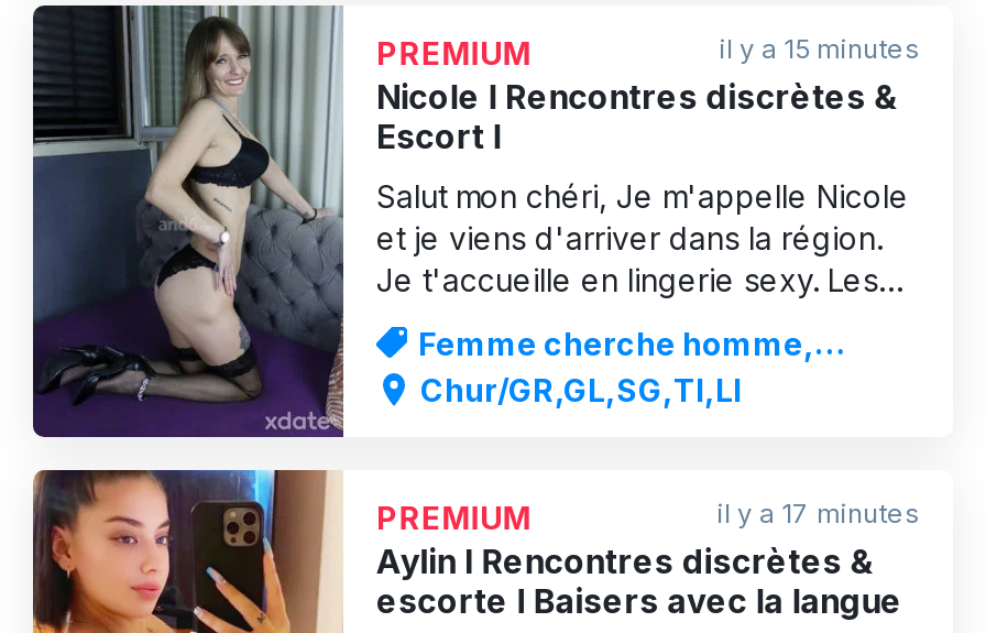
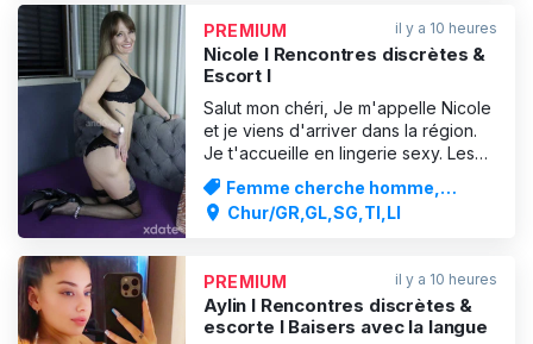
[720,31,920,65] il y a 15 minutes -> [395,19,497,37] il y a 10 heures
[717,496,920,529] il y a 17 minutes -> [395,270,497,288] il y a 10 heures

